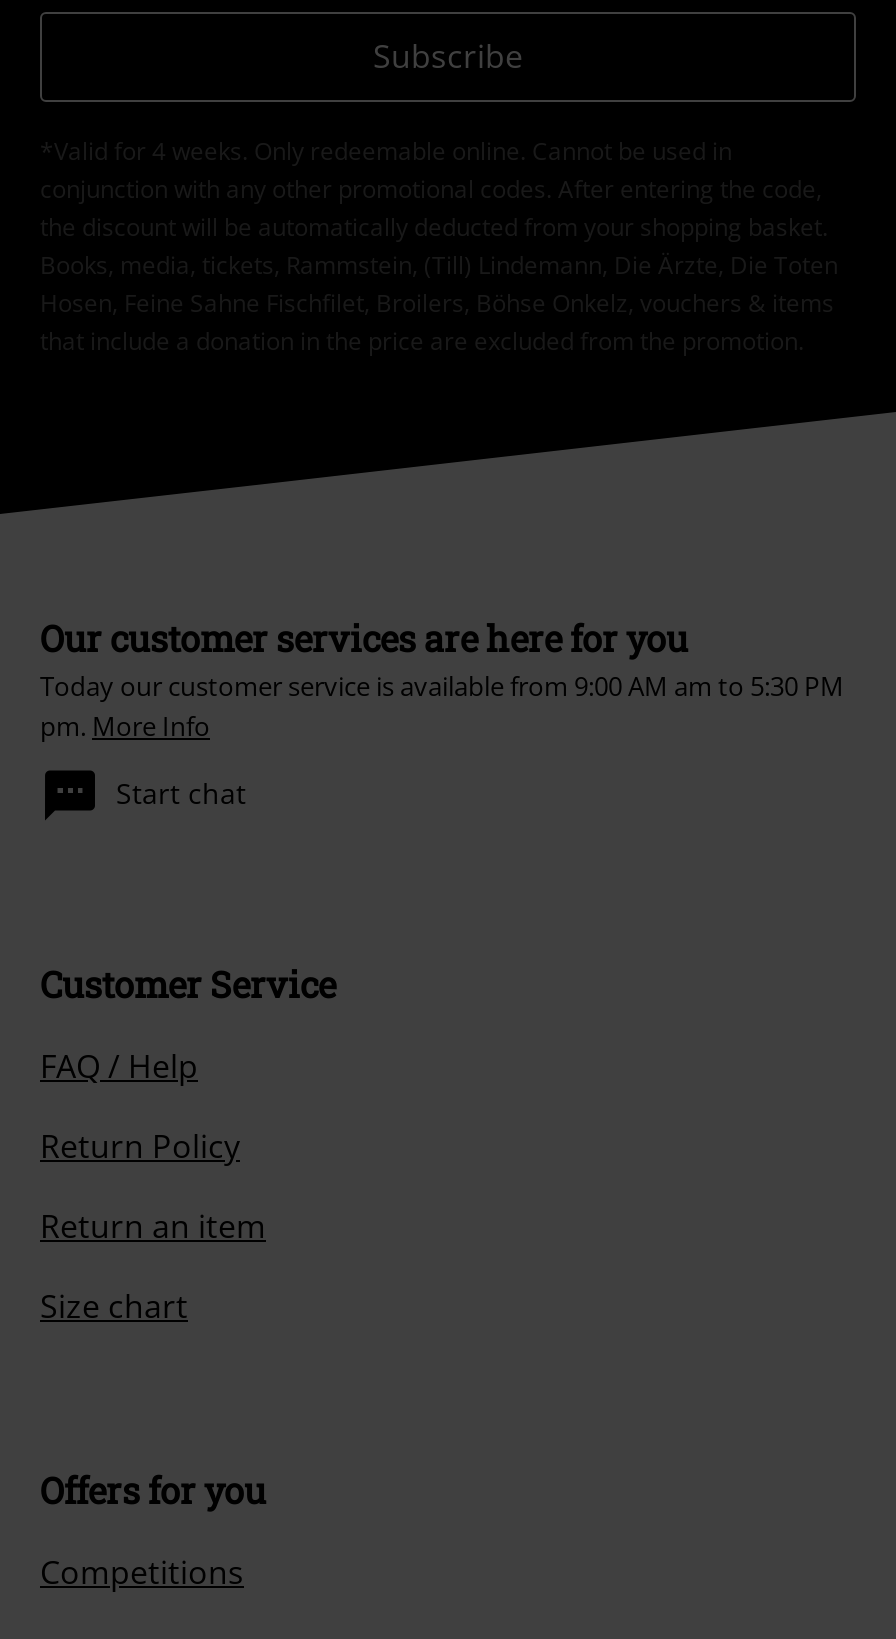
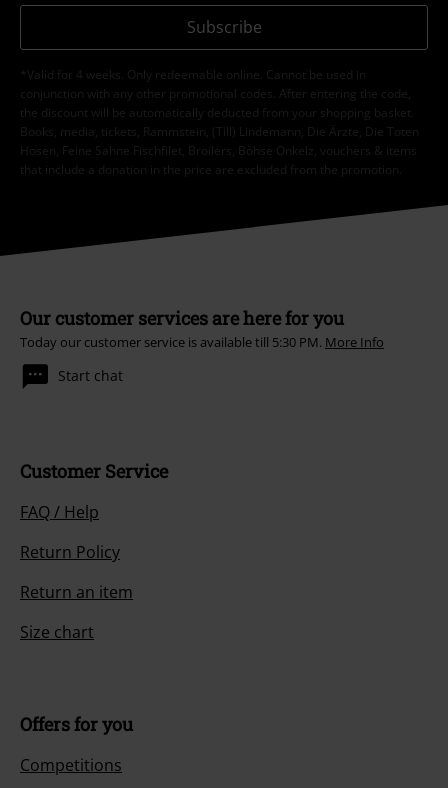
[40,669,844,745] Today our customer service is available from 9:00 AM am to 5:30 PM | pm. More Info -> [20,333,384,351] Today our customer service is available till 5:30 PM. More Info

